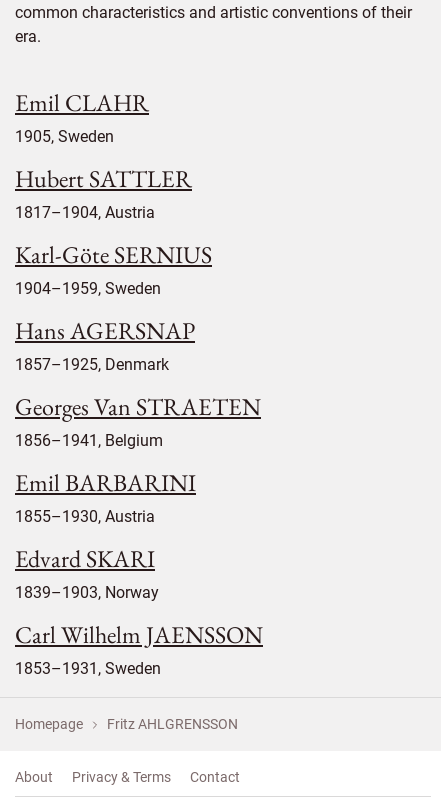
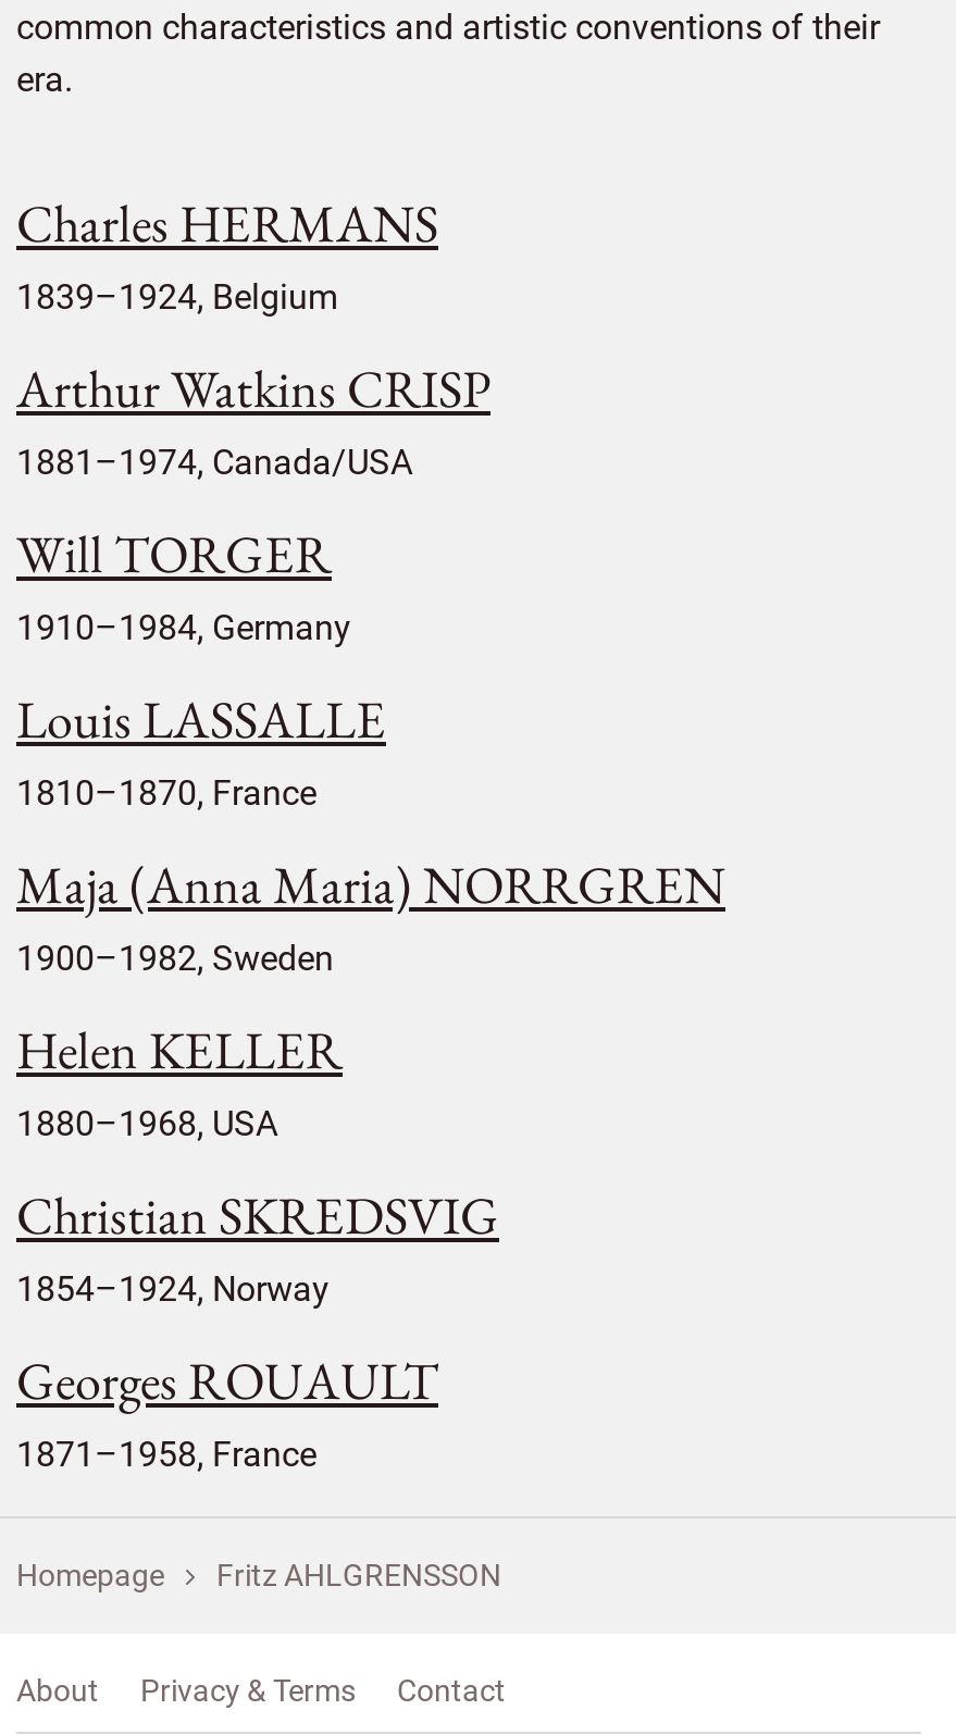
[15,87,149,146] Emil CLAHR | 1905, Sweden -> [16,189,438,317] Charles HERMANS | 1839–1924, Belgium
[15,163,192,222] Hubert SATTLER | 1817–1904, Austria -> [16,354,491,483] Arthur Watkins CRISP | 1881–1974, Canada/USA
[15,239,212,298] Karl-Göte SERNIUS | 1904–1959, Sweden -> [16,520,351,648] Will TORGER | 1910–1984, Germany
[15,315,195,374] Hans AGERSNAP | 1857–1925, Denmark -> [16,685,386,813] Louis LASSALLE | 1810–1870, France
[15,391,261,450] Georges Van STRAETEN | 1856–1941, Belgium -> [16,850,725,979] Maja (Anna Maria) NORRGREN | 1900–1982, Sweden
[15,467,196,526] Emil BARBARINI | 1855–1930, Austria -> [16,1016,343,1144] Helen KELLER | 1880–1968, USA
[15,543,159,602] Edvard SKARI | 1839–1903, Norway -> [16,1181,499,1309] Christian SKREDSVIG | 1854–1924, Norway
[15,619,263,678] Carl Wilhelm JAENSSON | 1853–1931, Sweden -> [16,1346,438,1475] Georges ROUAULT | 1871–1958, France

